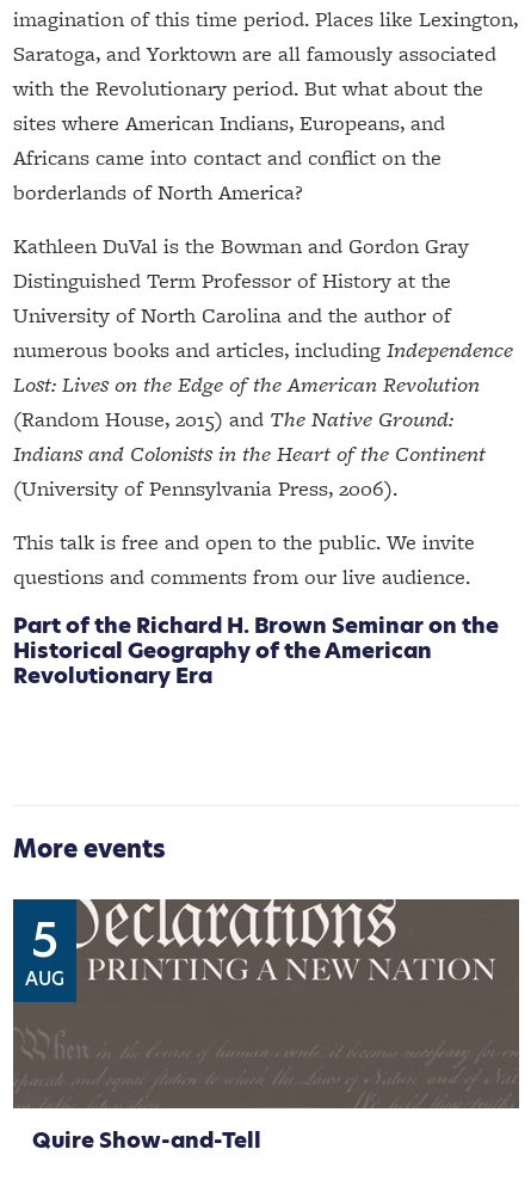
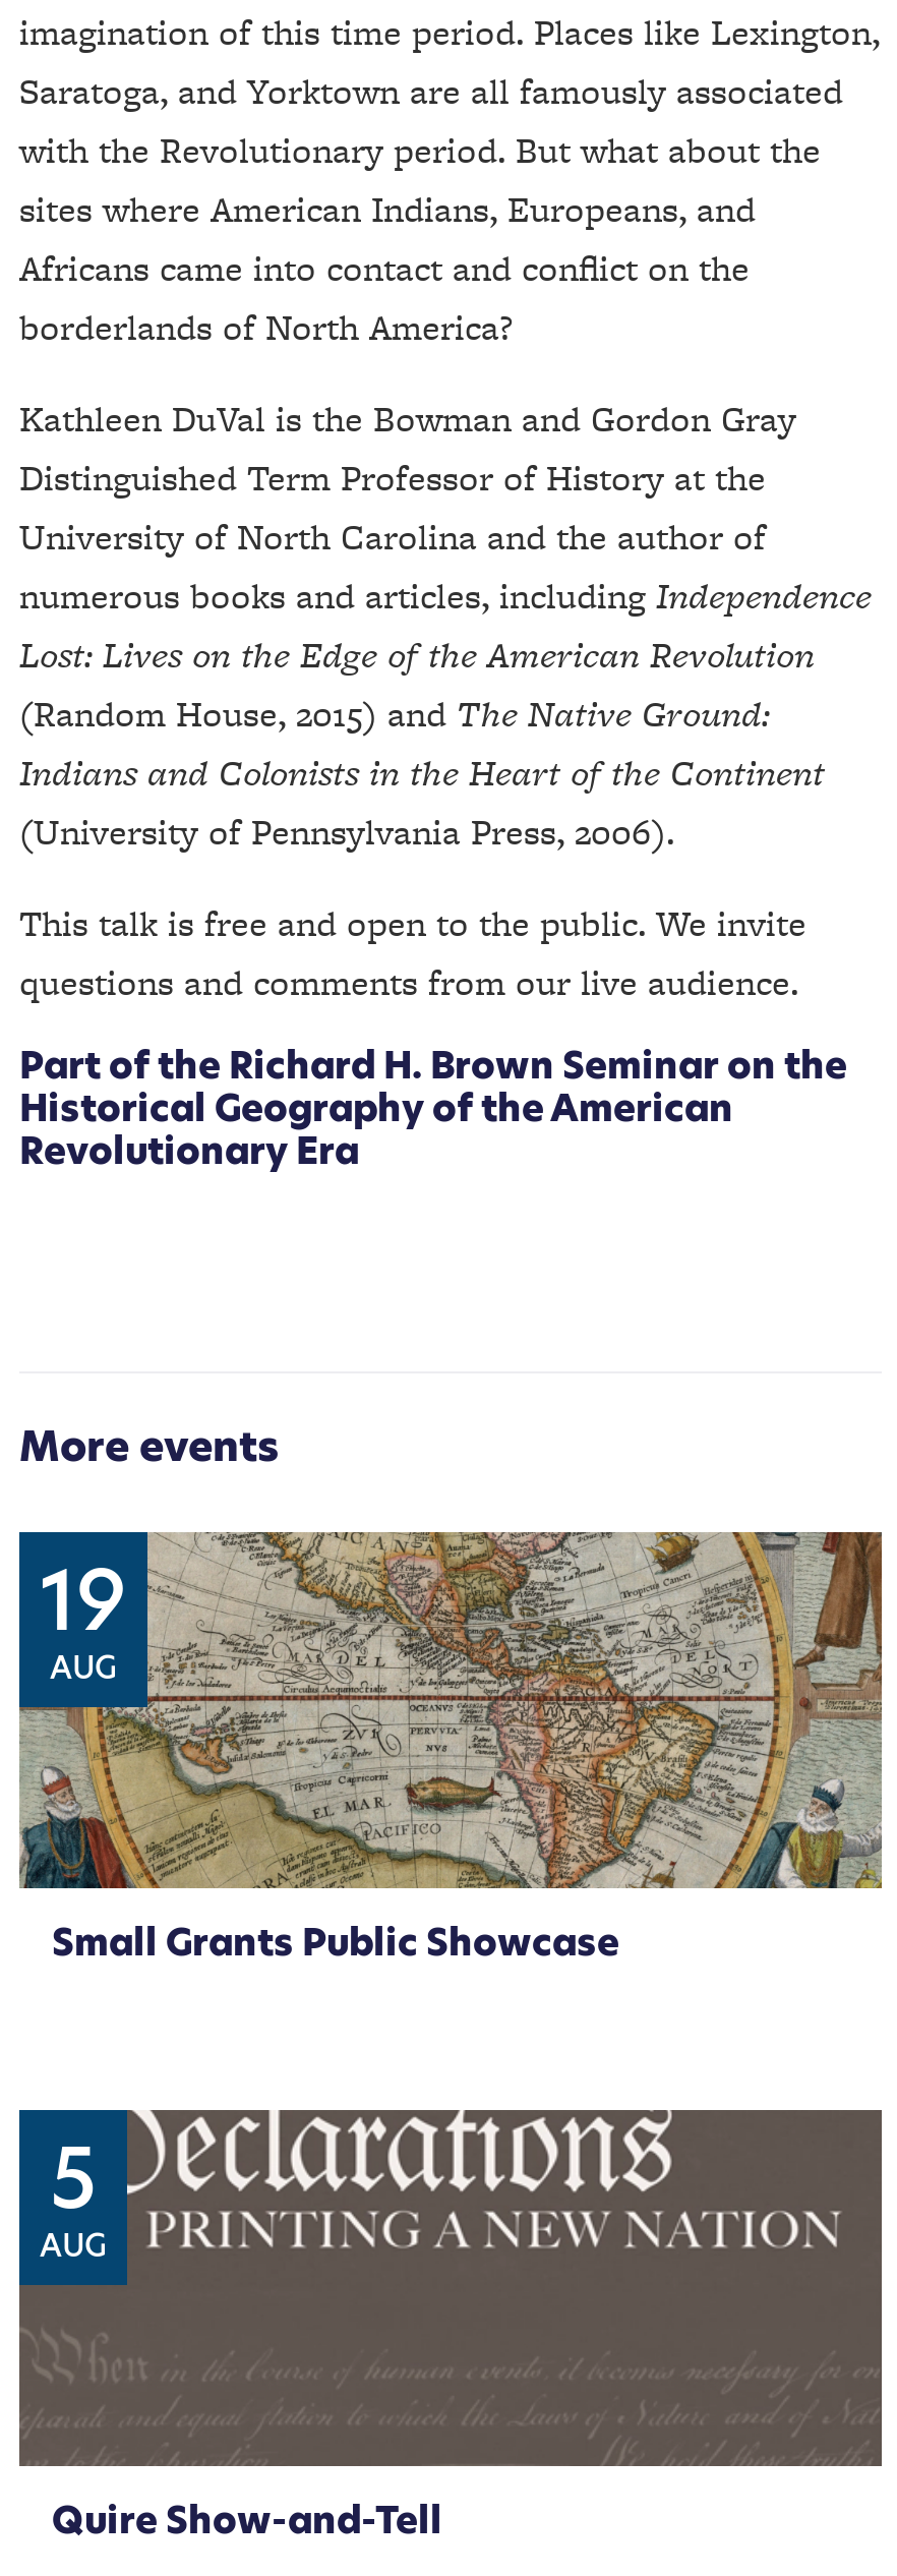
none -> [40,1543,127,1688] 19 | AUG
none -> [52,1916,619,1967] Small Grants Public Showcase

